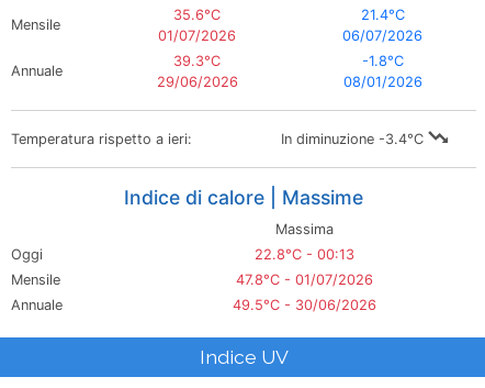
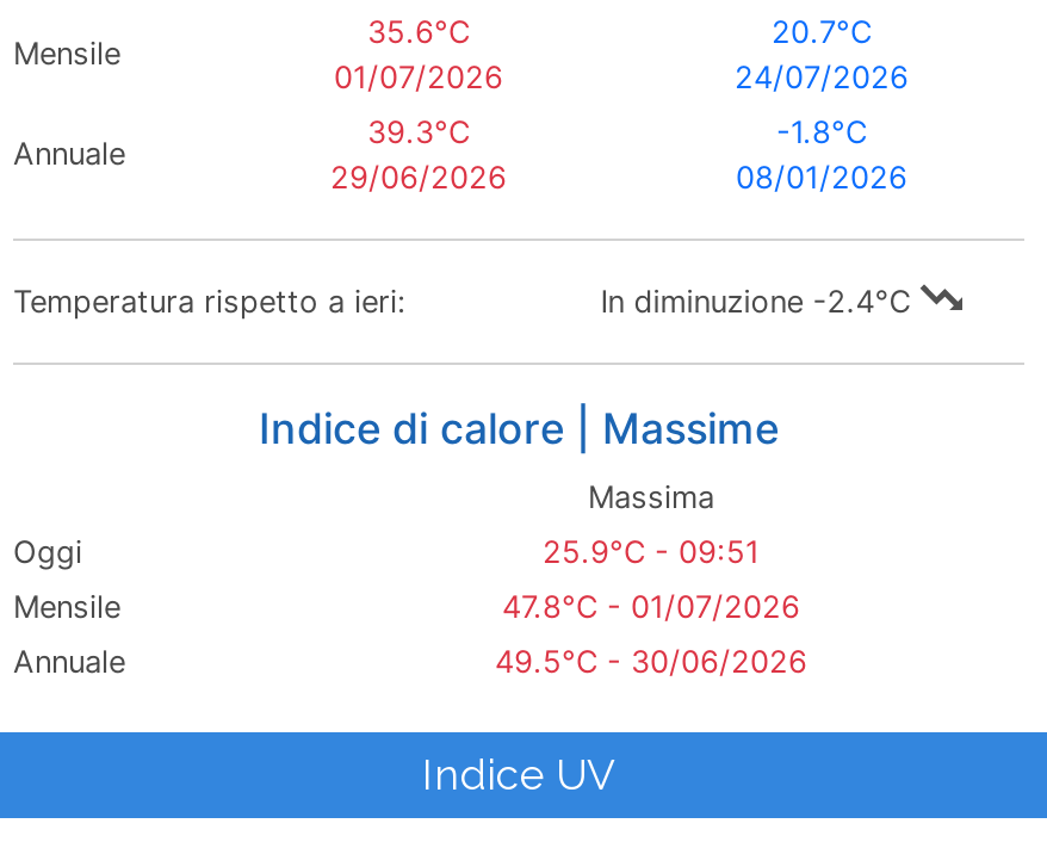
[342,6,422,44] 21.4°C | 06/07/2026 -> [735,14,909,95] 20.7°C | 24/07/2026
[281,131,428,147] In diminuzione -3.4°C -> [600,284,920,319] In diminuzione -2.4°C
[255,246,354,263] 22.8°C - 00:13 -> [543,534,760,570] 25.9°C - 09:51

